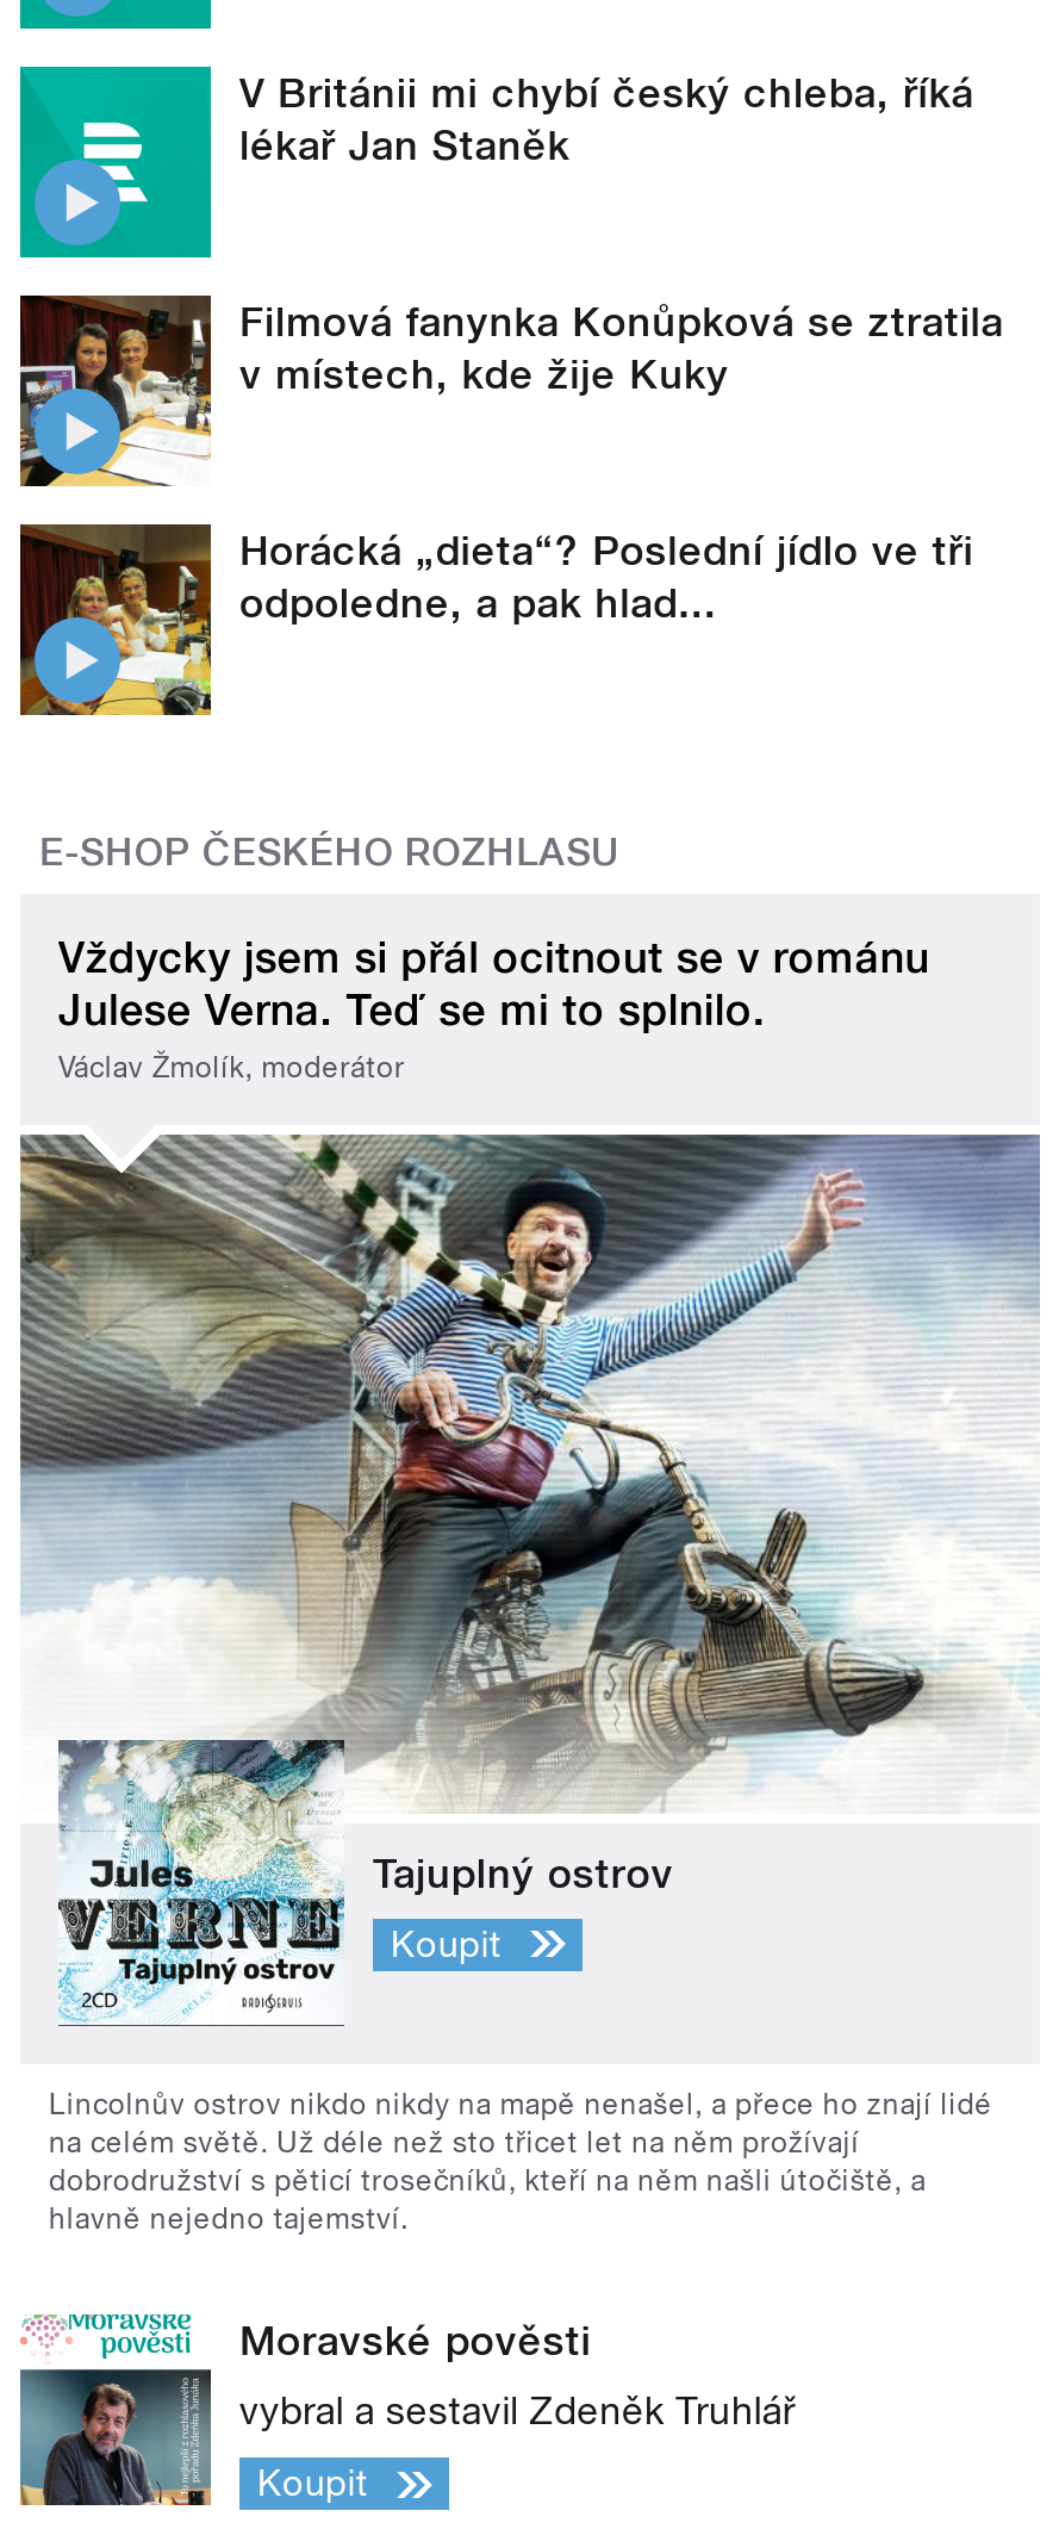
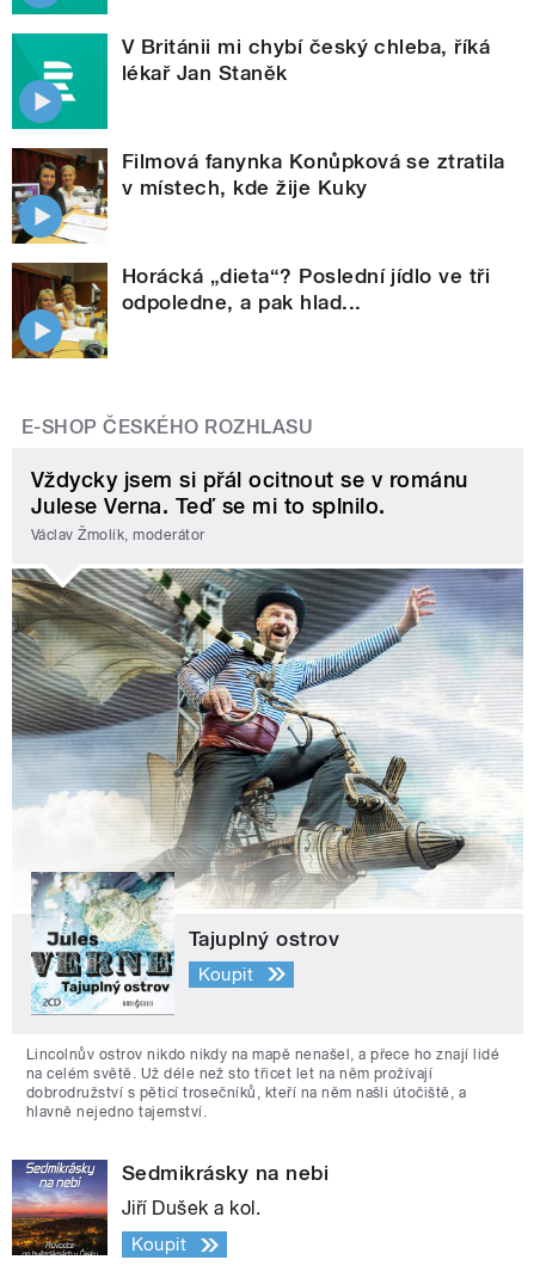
[18,2312,591,2508] [image] | Moravské pověsti -> [11,1159,329,1256] [image] | Sedmikrásky na nebi
[239,2389,796,2434] vybral a sestavil Zdeněk Truhlář -> [122,1197,261,1220] Jiří Dušek a kol.

